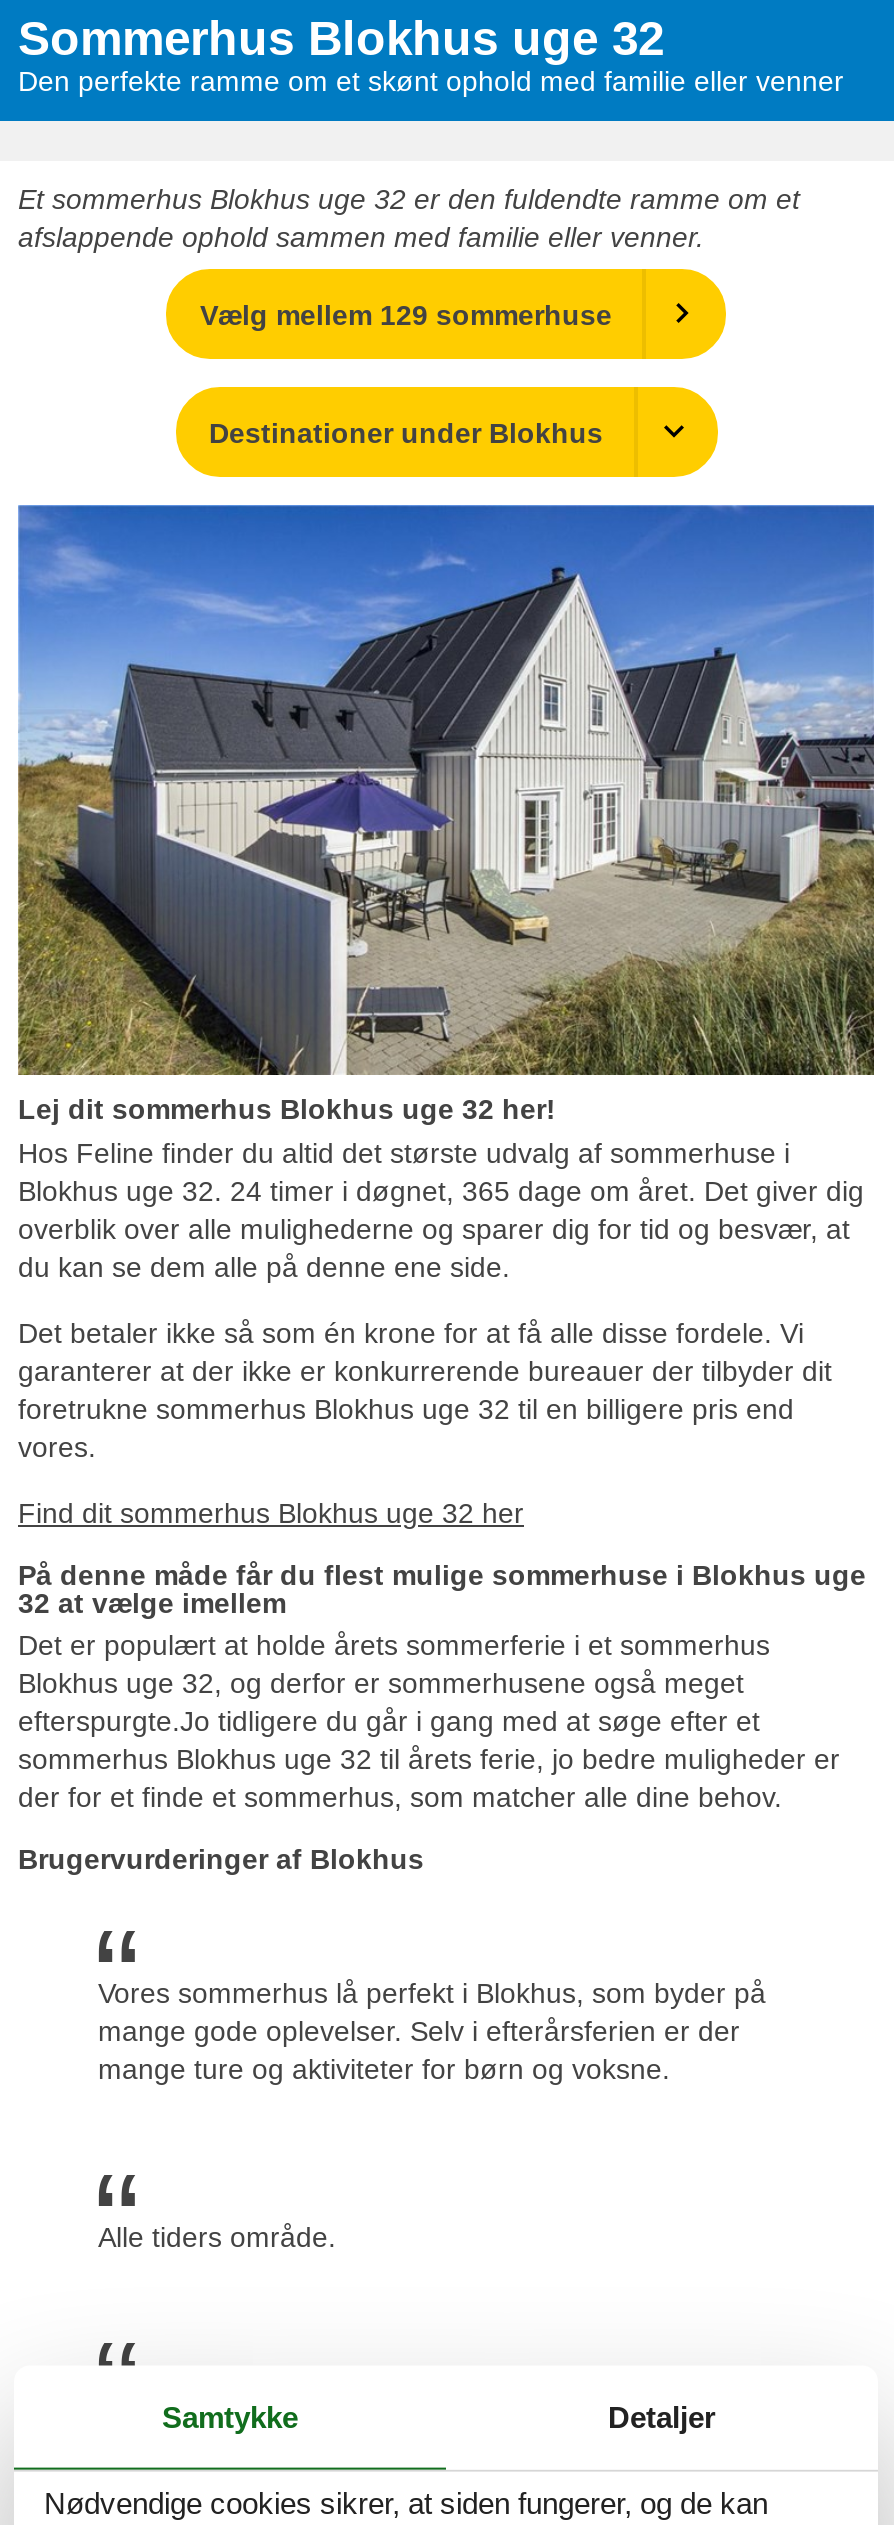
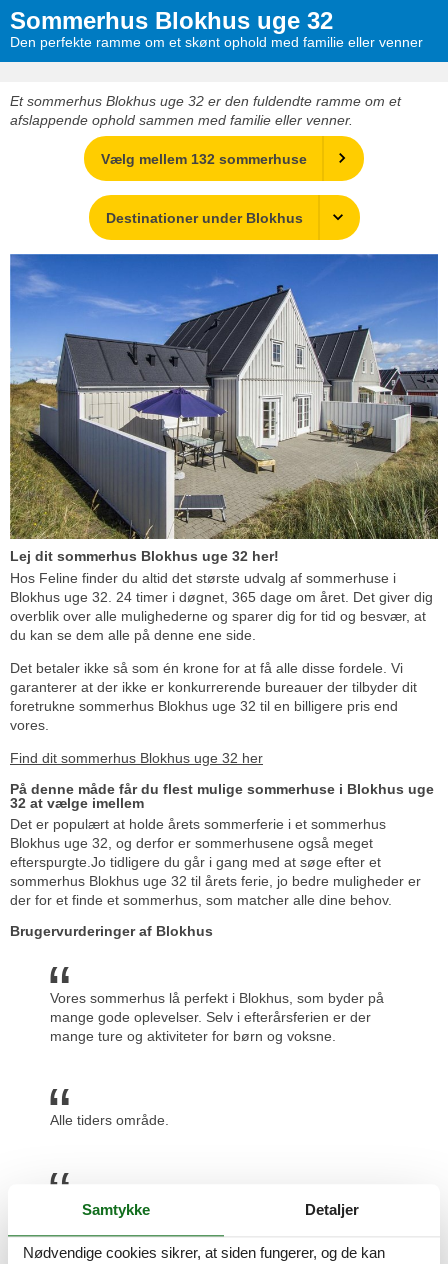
[200,299,612,331] Vælg mellem 129 sommerhuse -> [101,151,307,167] Vælg mellem 132 sommerhuse

